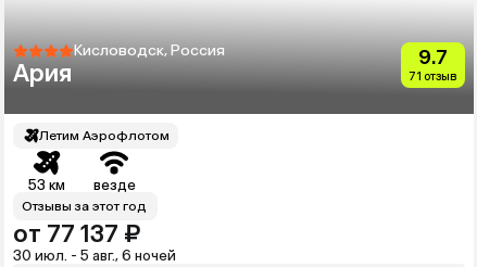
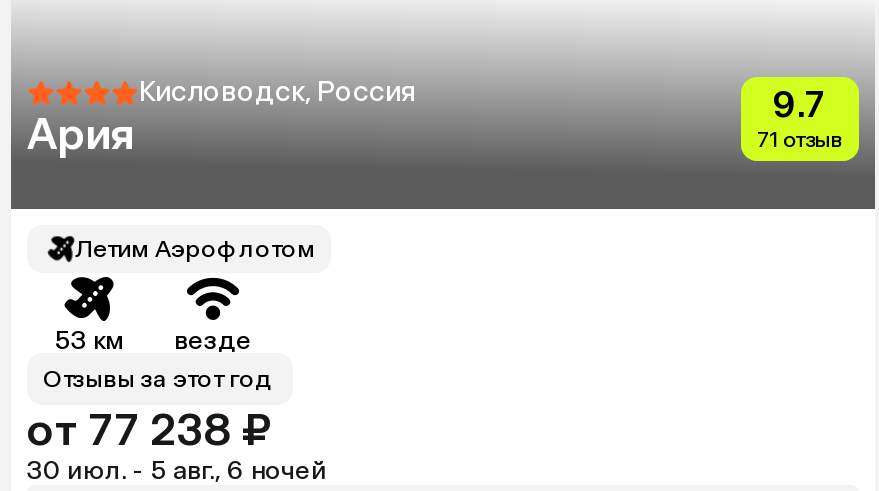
[13,219,140,249] от 77 137 ₽ -> [27,403,271,457] от 77 238 ₽

